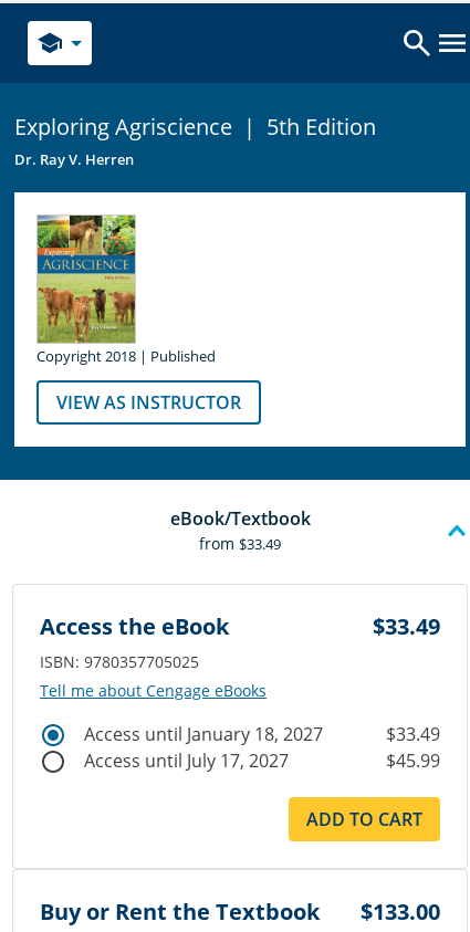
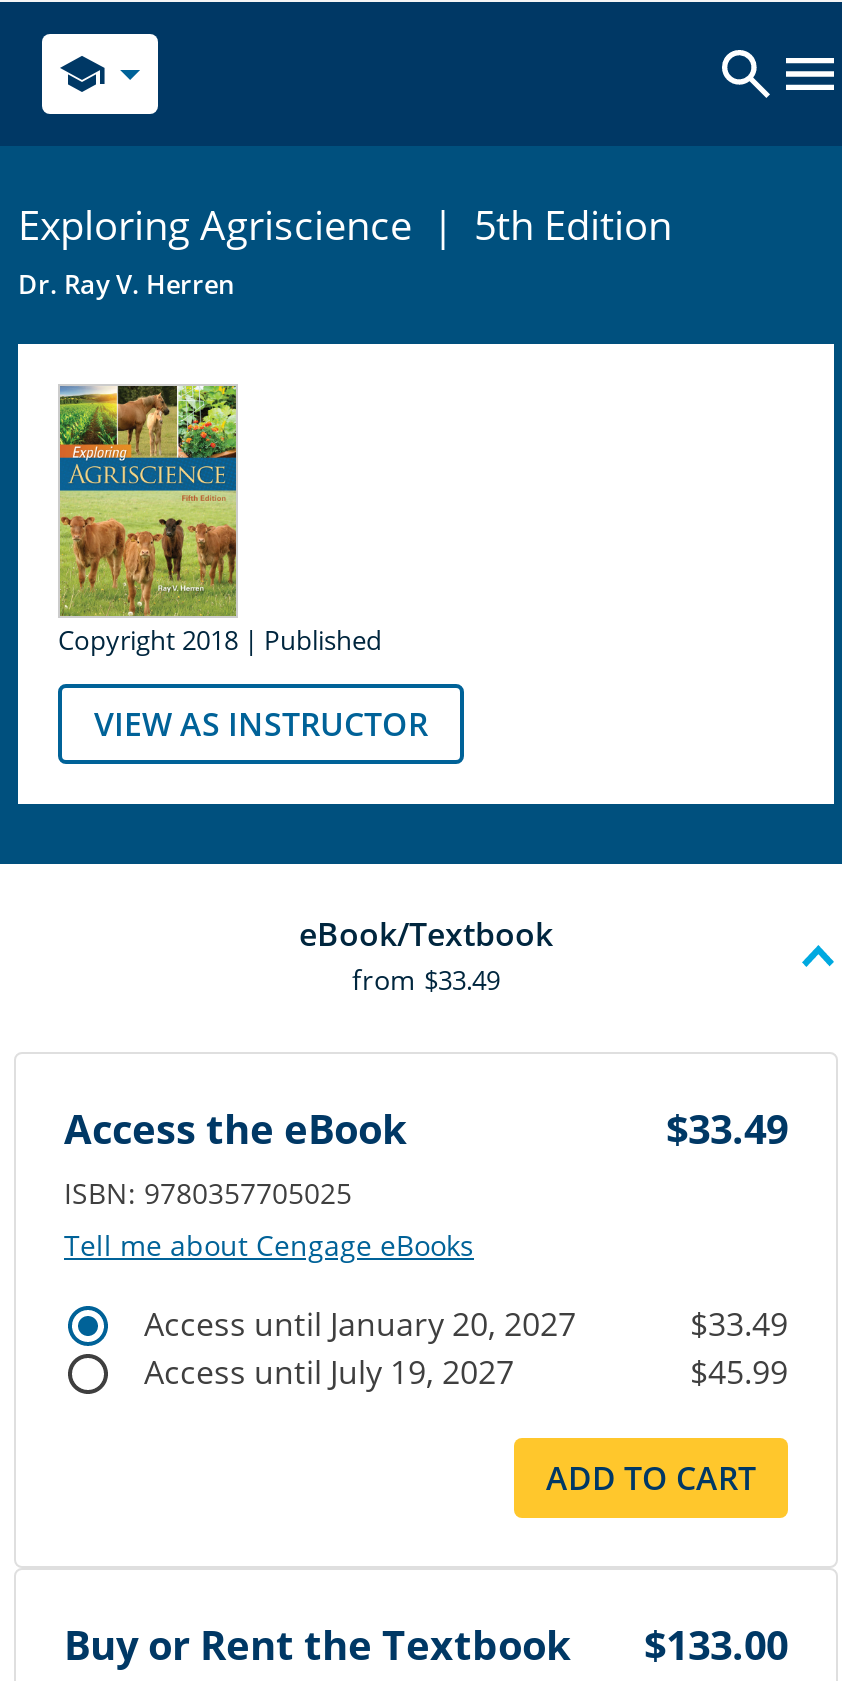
[84,722,323,746] Access until January 18, 2027 -> [144,1302,576,1346] Access until January 20, 2027
[84,748,289,773] Access until July 17, 2027 -> [144,1350,514,1394] Access until July 19, 2027

